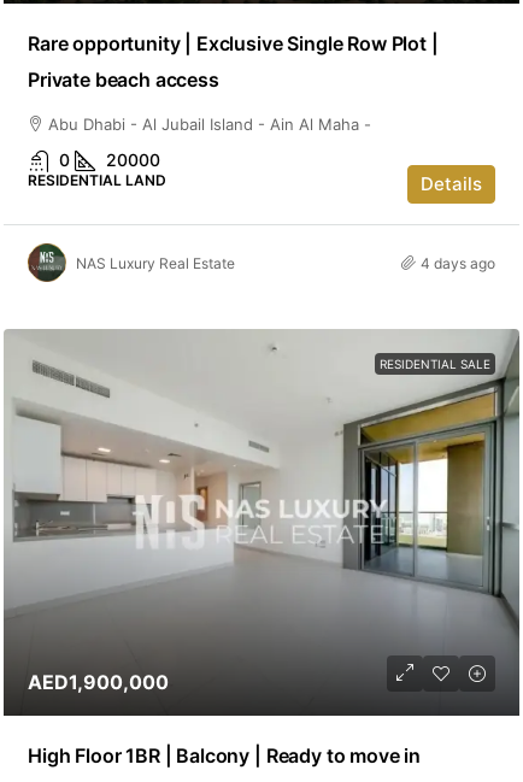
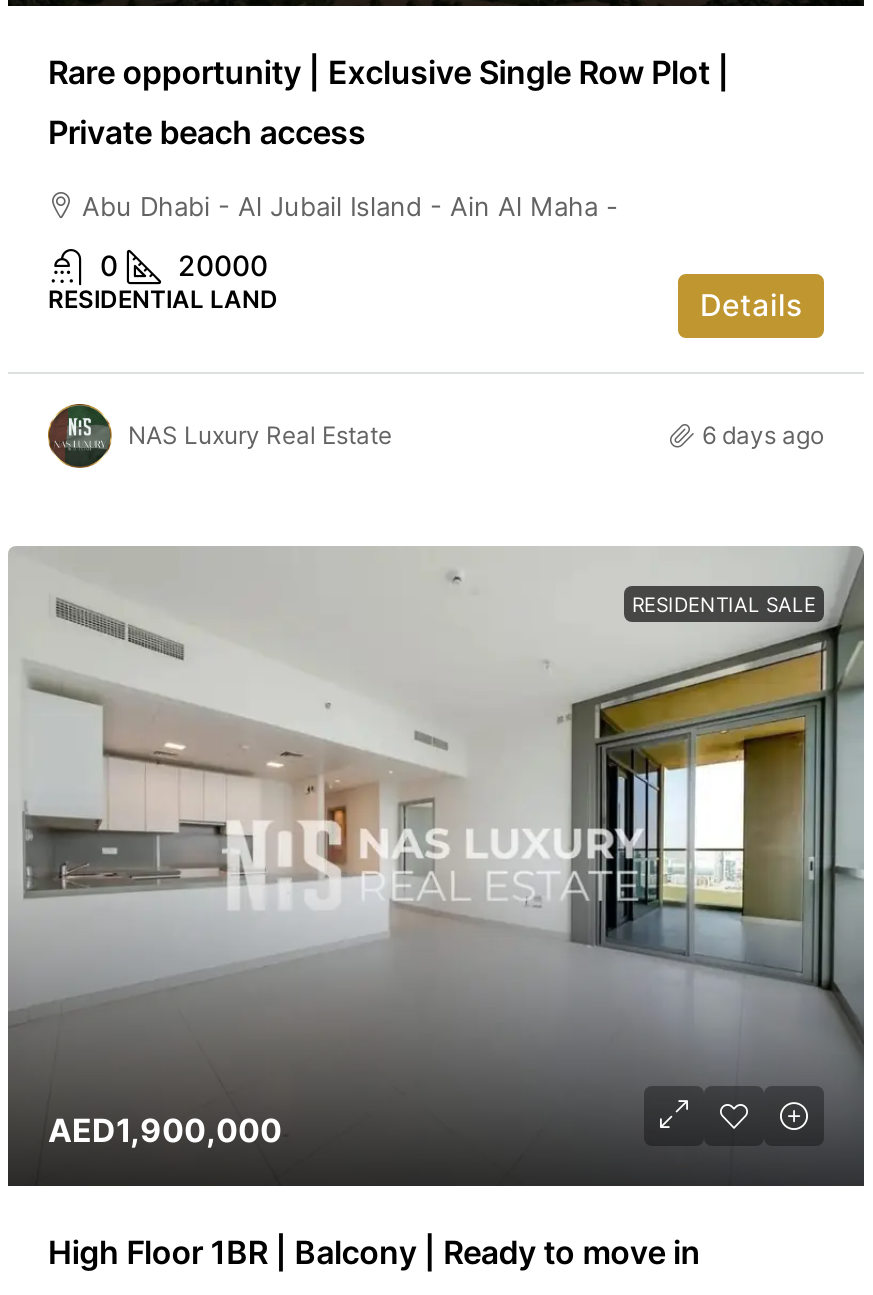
[421,254,495,272] 4 days ago -> [702,421,824,451] 6 days ago

